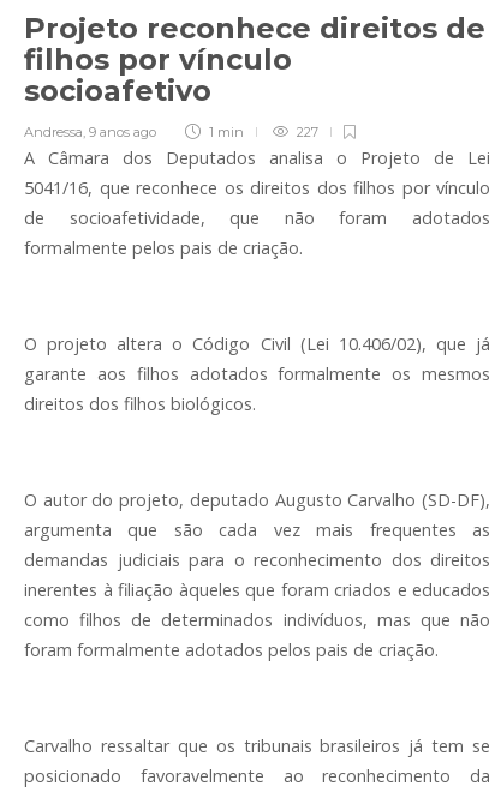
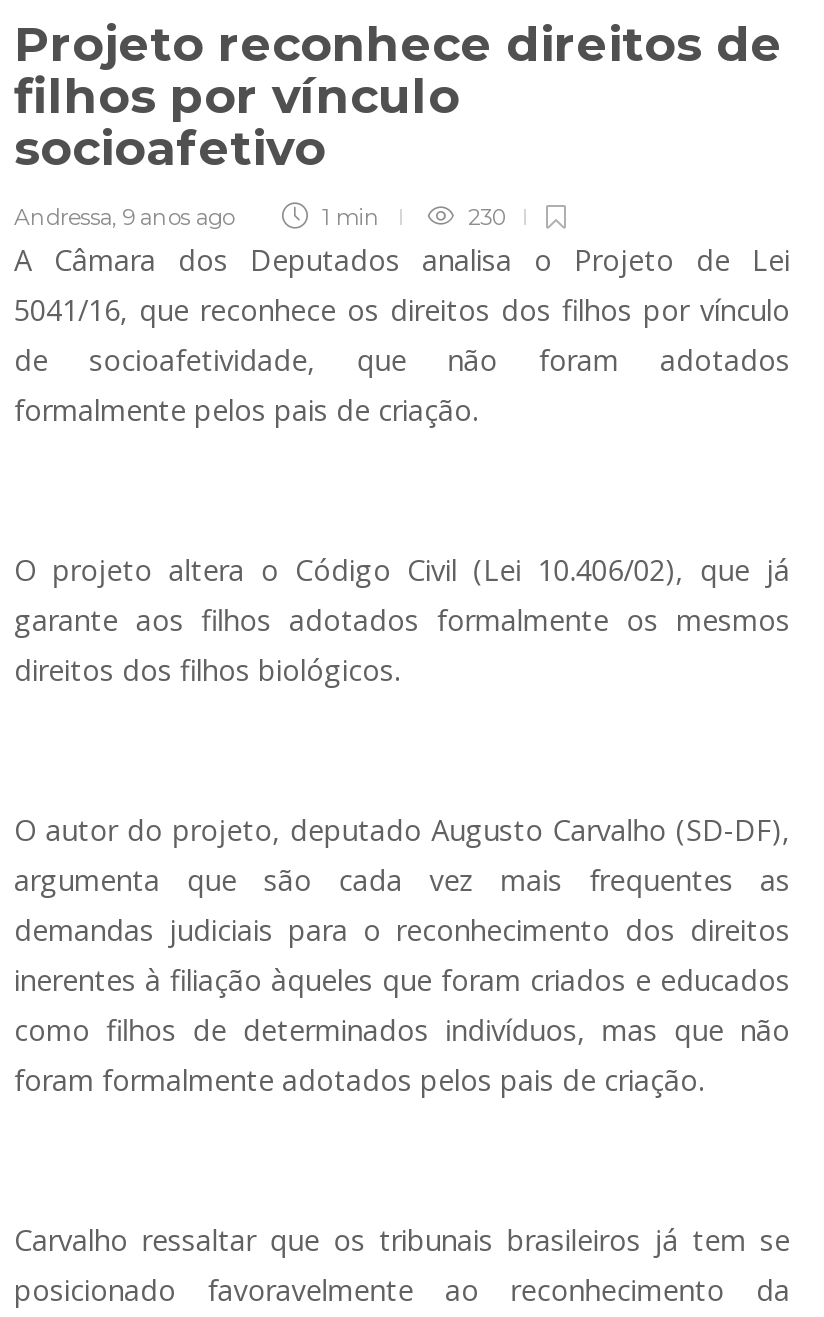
[293,124,318,140] 227 -> [462,203,504,231] 230

